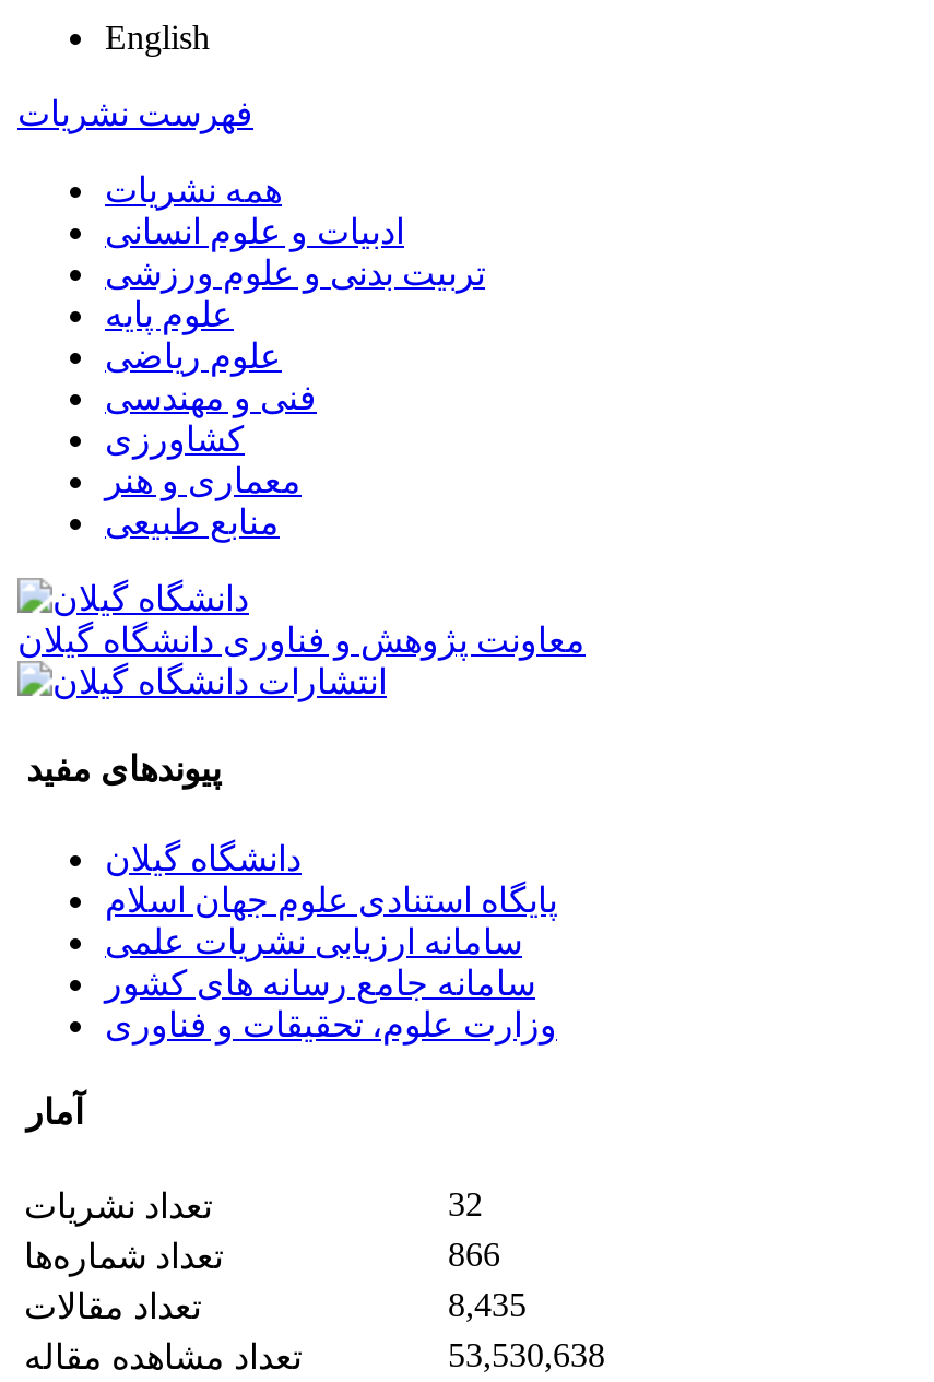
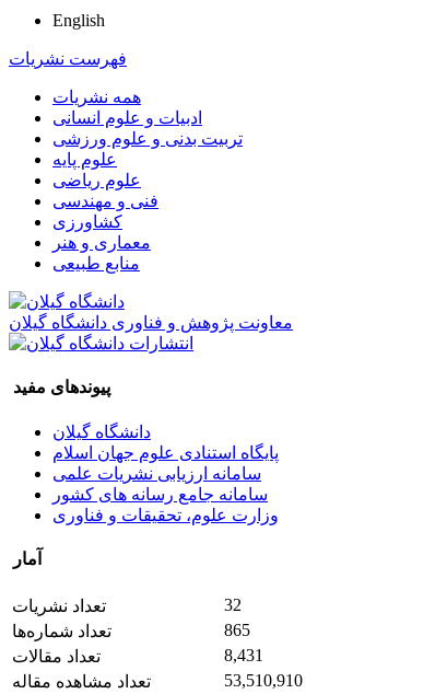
[448,1236,500,1273] 866 -> [224,621,250,639] 865
[448,1286,527,1323] 8,435 -> [224,646,263,665] 8,431
[448,1336,605,1373] 53,530,638 -> [224,671,303,690] 53,510,910

